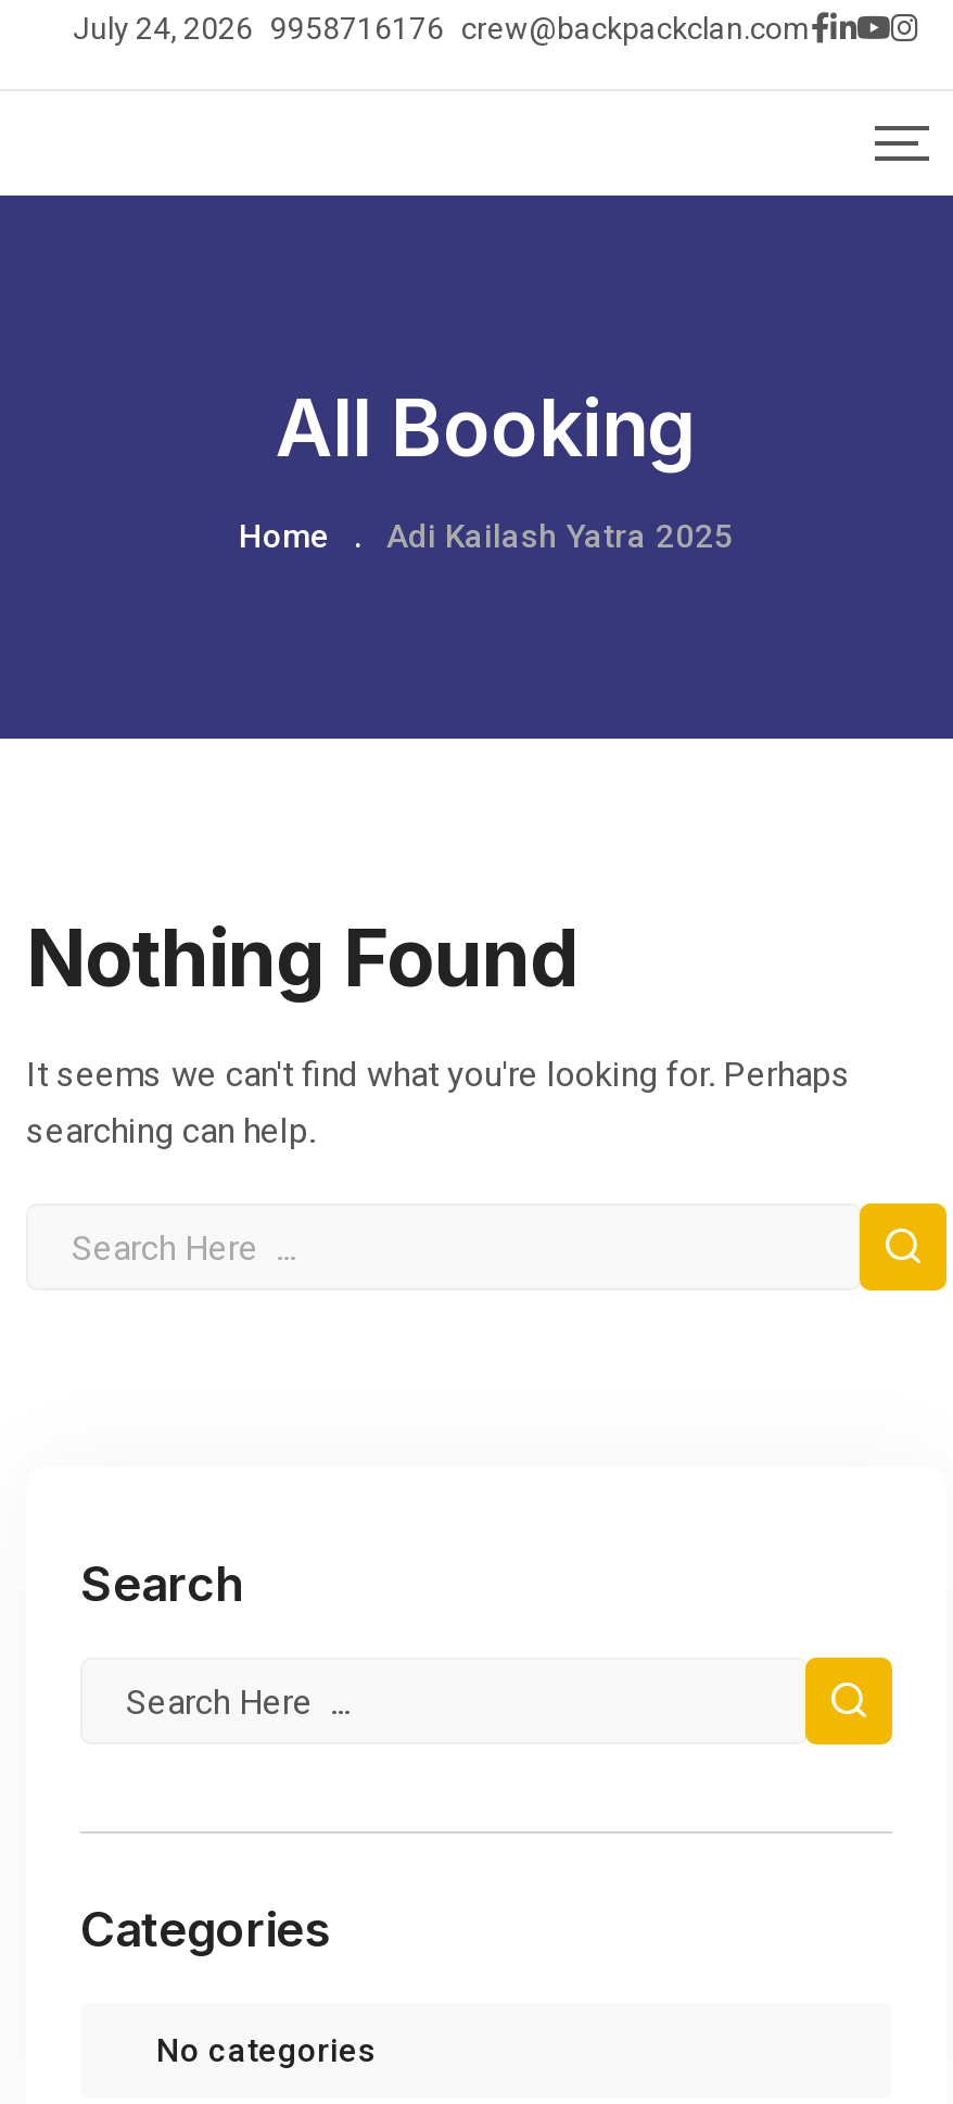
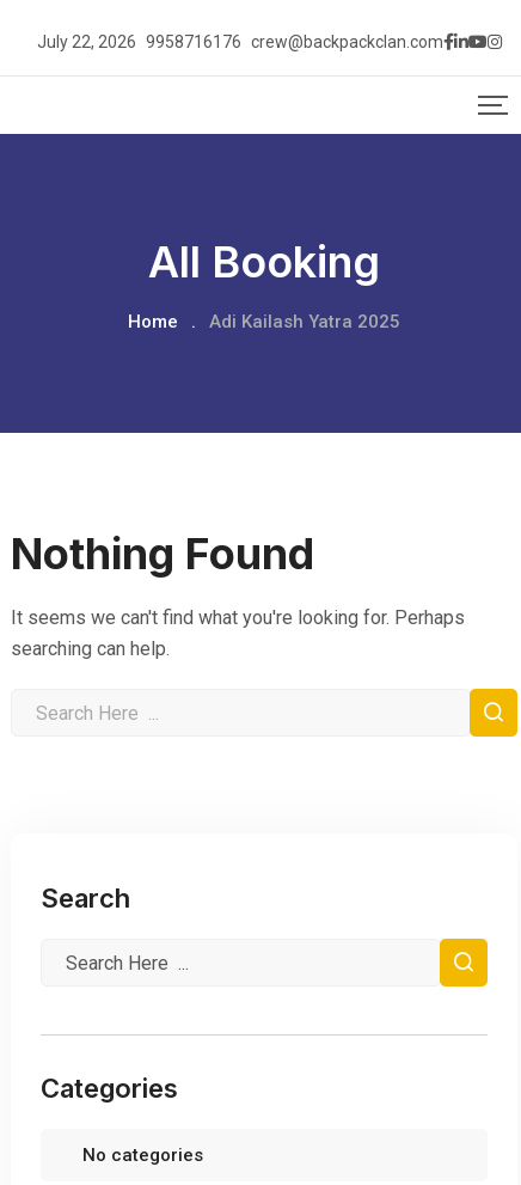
[73,11,811,46] July 24, 2026 9958716176 crew@backpackclan.com -> [36,32,443,51] July 22, 2026 9958716176 crew@backpackclan.com

